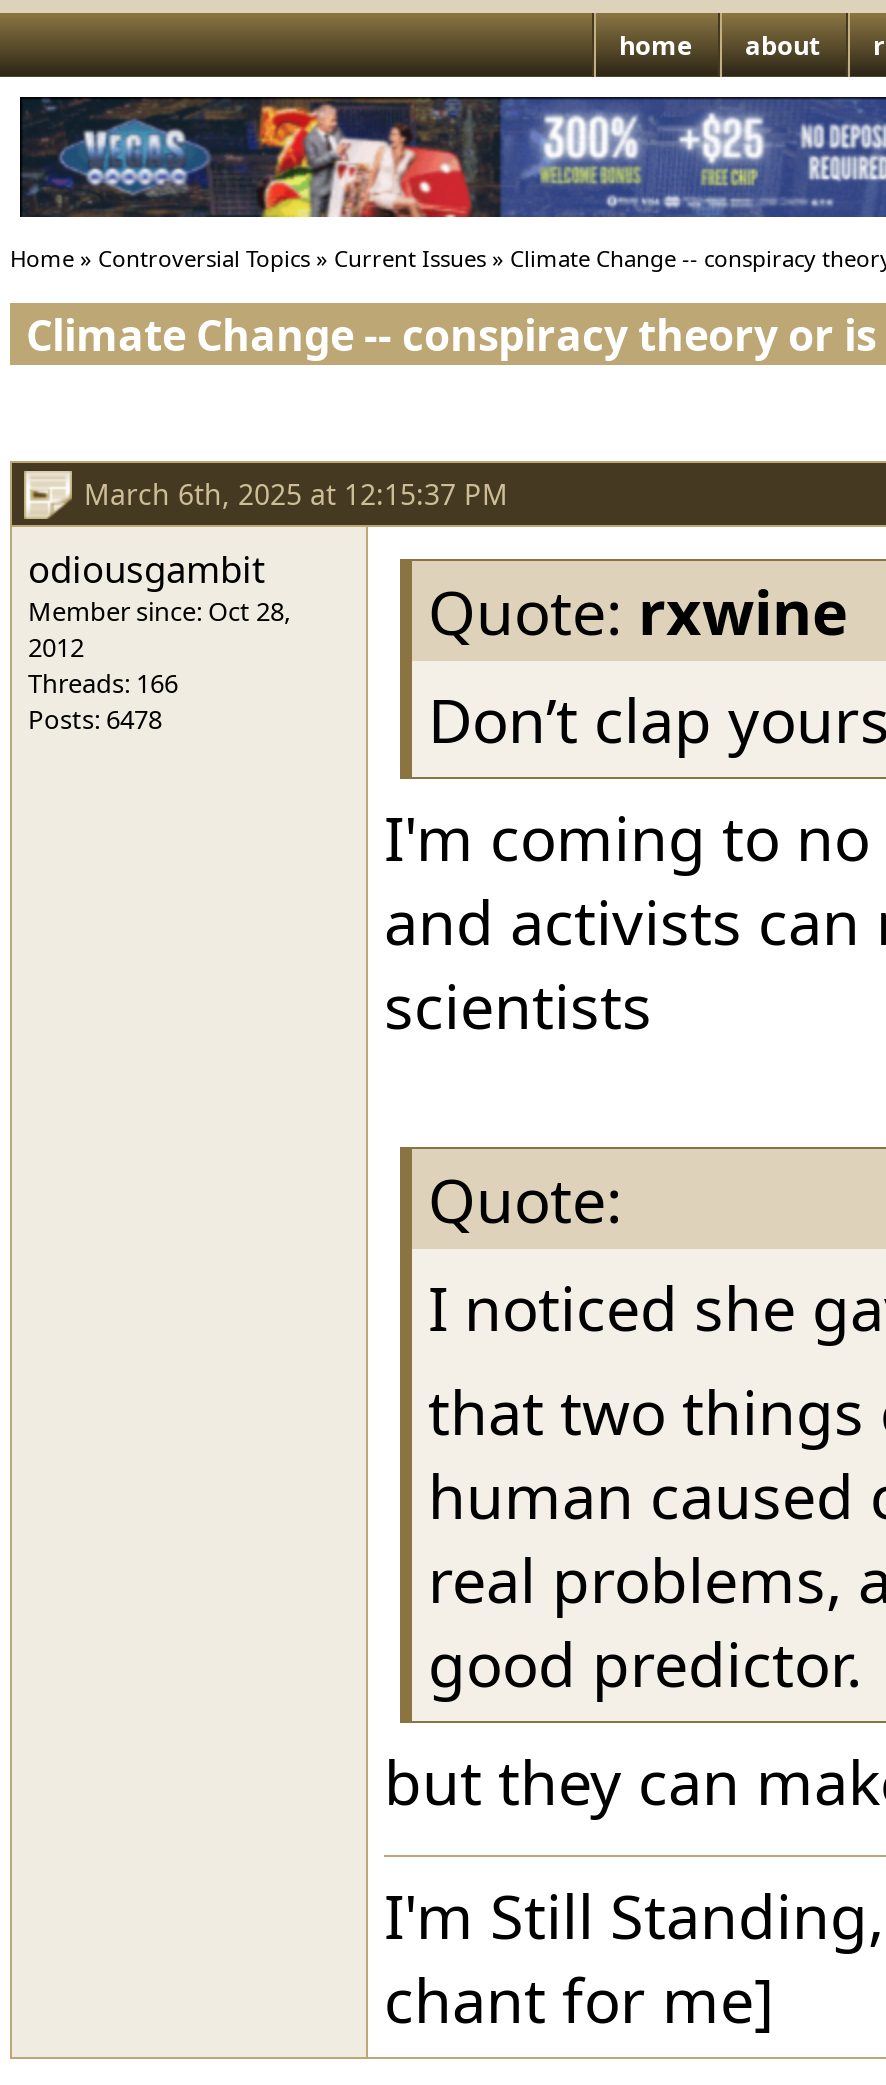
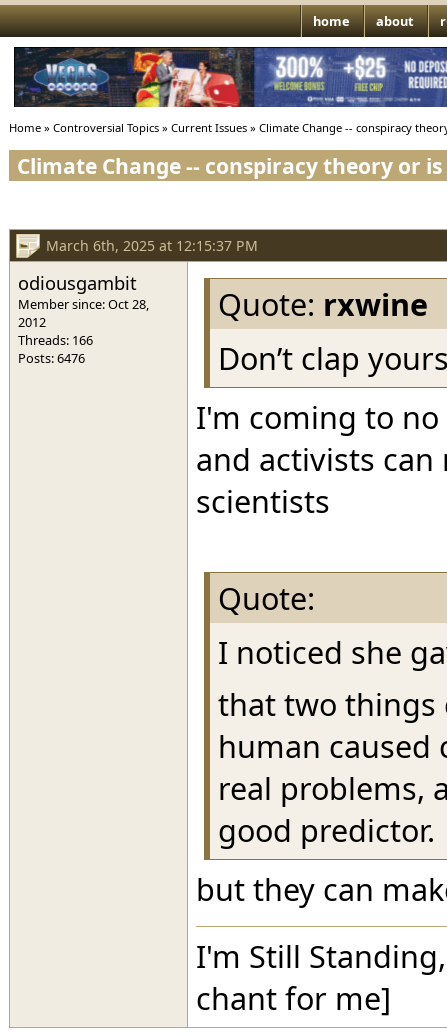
[28,700,162,736] Posts: 6478 -> [18,349,85,367] Posts: 6476

